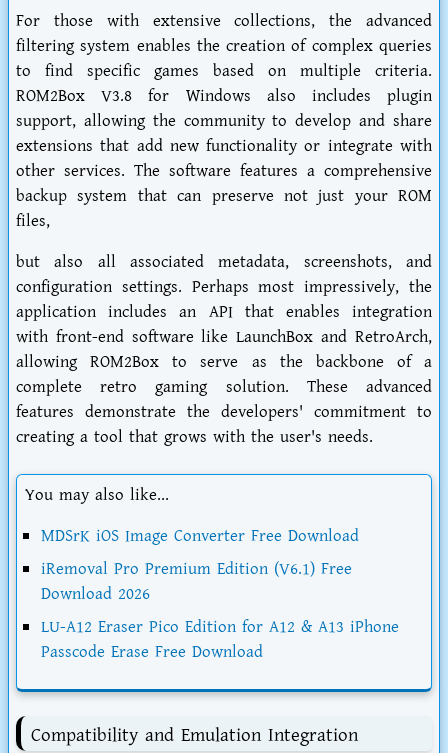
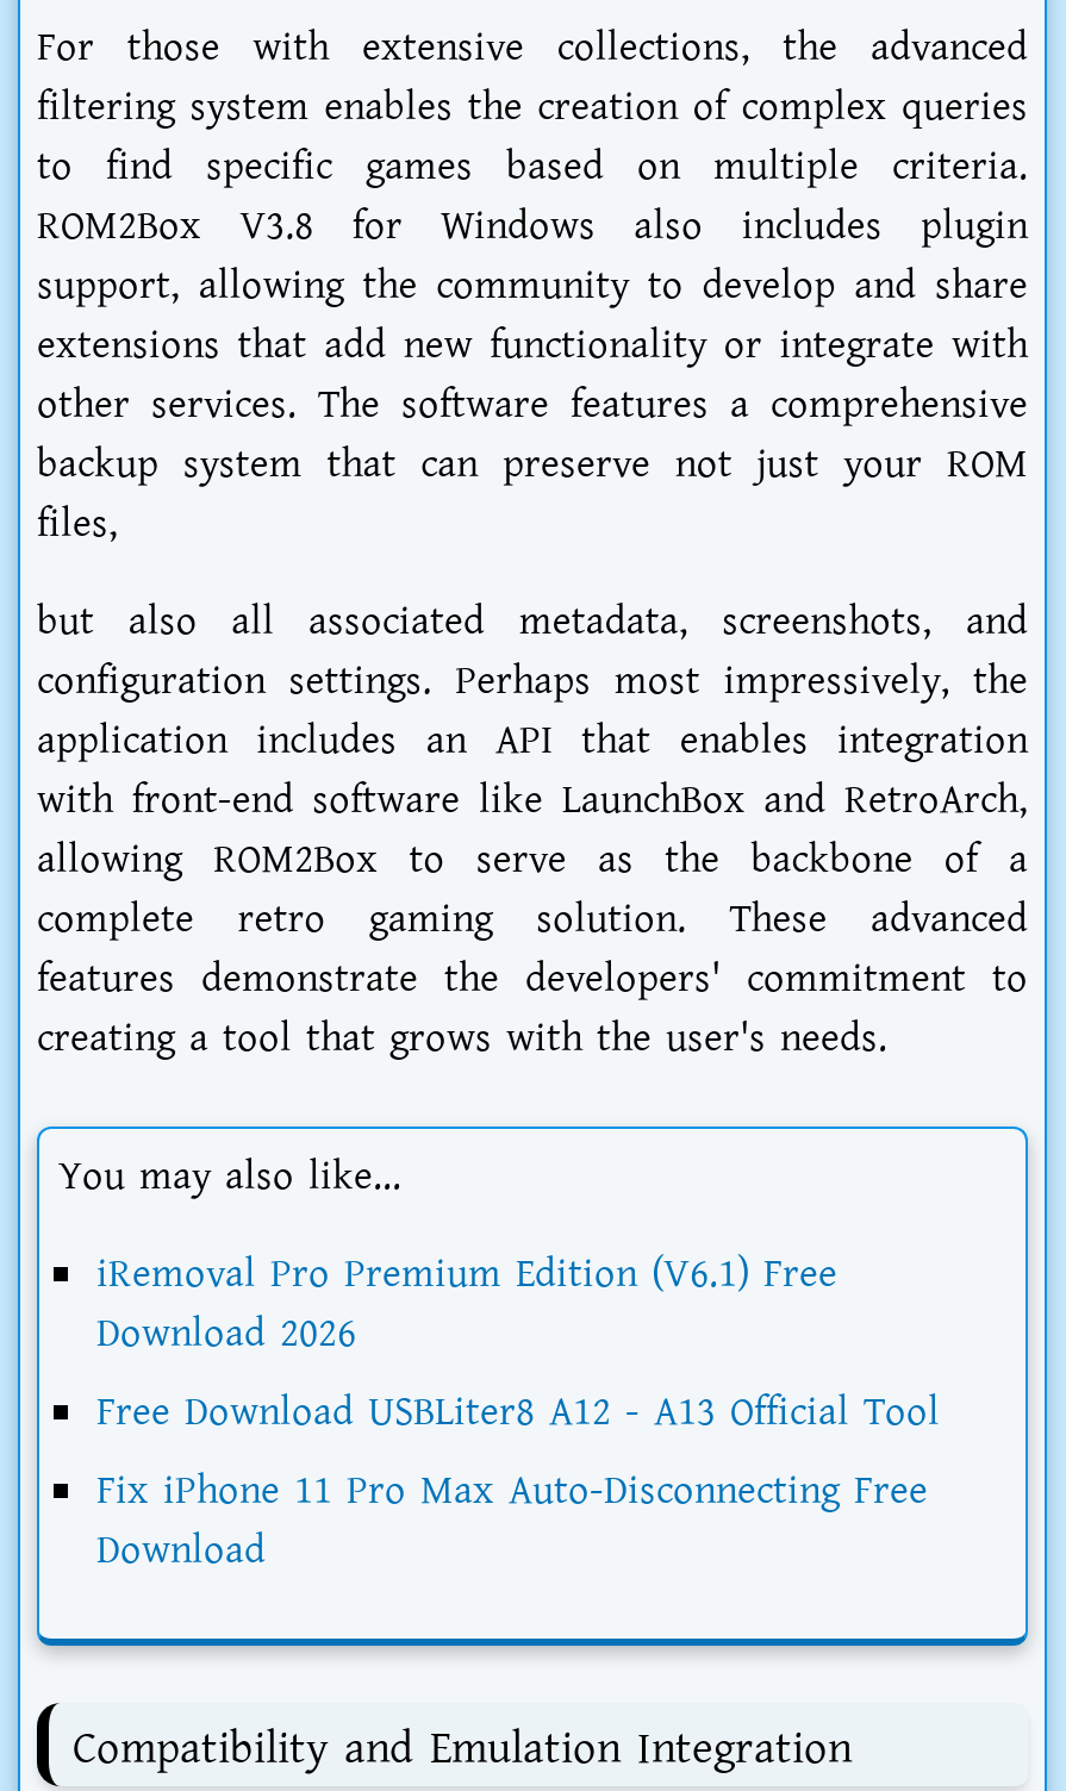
[41,524,359,548] MDSrK iOS Image Converter Free Download -> none
moved [41,557,352,606] -> [96,1246,837,1363]: iRemoval Pro Premium Edition (V6.1) Free | Download 2026
[41,615,399,664] LU-A12 Eraser Pico Edition for A12 & A13 iPhone | Passcode Erase Free Download -> [96,1384,940,1579] Free Download USBLiter8 A12 - A13 Official Tool | Fix iPhone 11 Pro Max Auto-Disconnecting Free | Download

